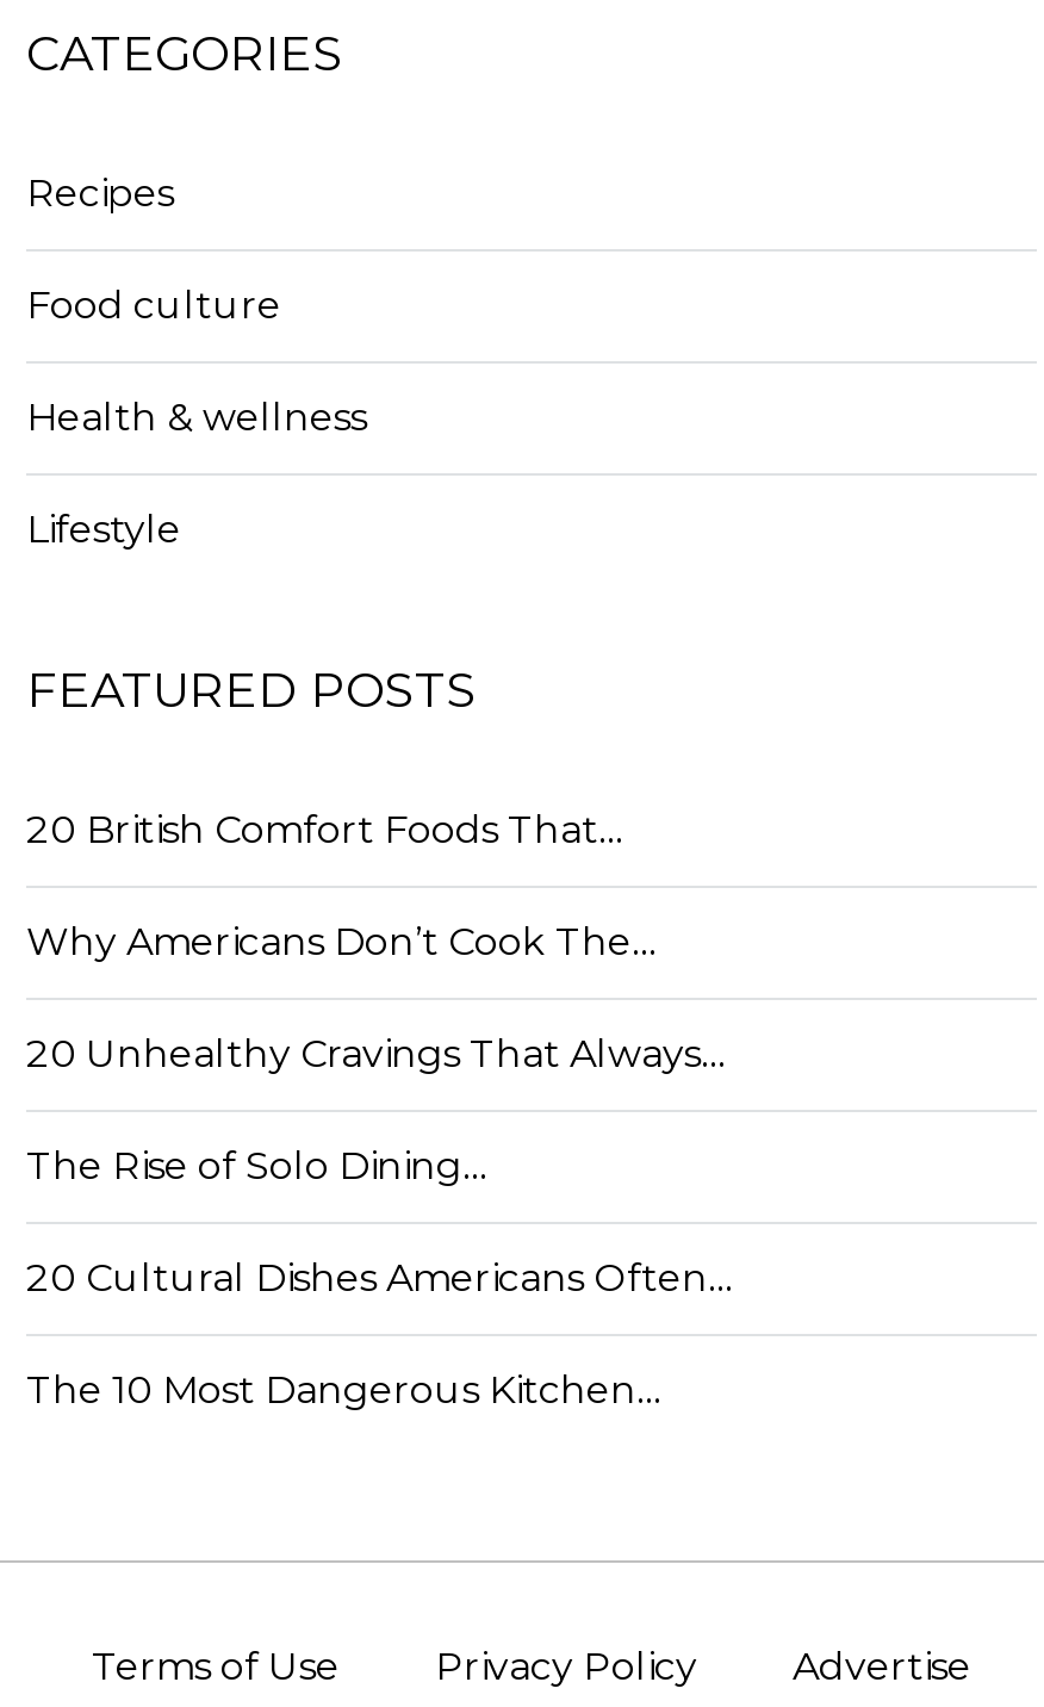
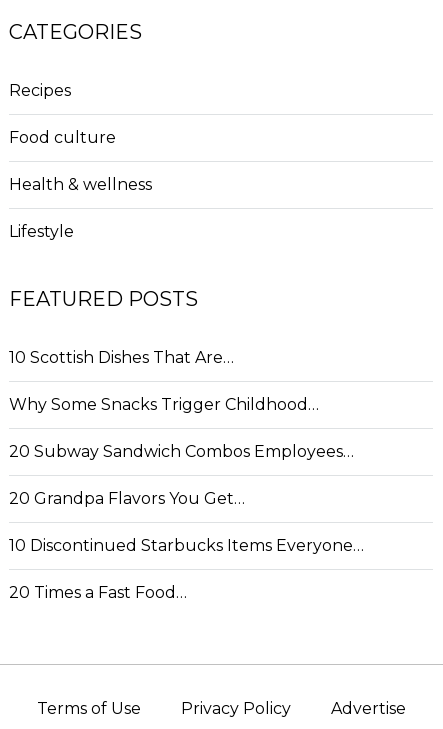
[26,807,624,852] 20 British Comfort Foods That… -> [9,348,234,367] 10 Scottish Dishes That Are…
[26,919,658,964] Why Americans Don’t Cook The… -> [9,395,319,414] Why Some Snacks Trigger Childhood…
[26,1031,727,1076] 20 Unhealthy Cravings That Always… -> [9,442,354,461] 20 Subway Sandwich Combos Employees…
[26,1143,489,1188] The Rise of Solo Dining… -> [9,489,245,508] 20 Grandpa Flavors You Get…
[26,1255,734,1301] 20 Cultural Dishes Americans Often… -> [9,536,364,555] 10 Discontinued Starbucks Items Everyone…
[26,1367,663,1413] The 10 Most Dangerous Kitchen… -> [9,583,187,602] 20 Times a Fast Food…

